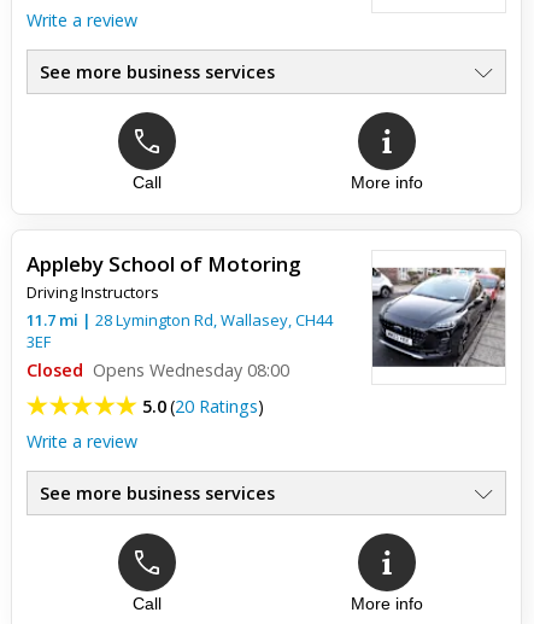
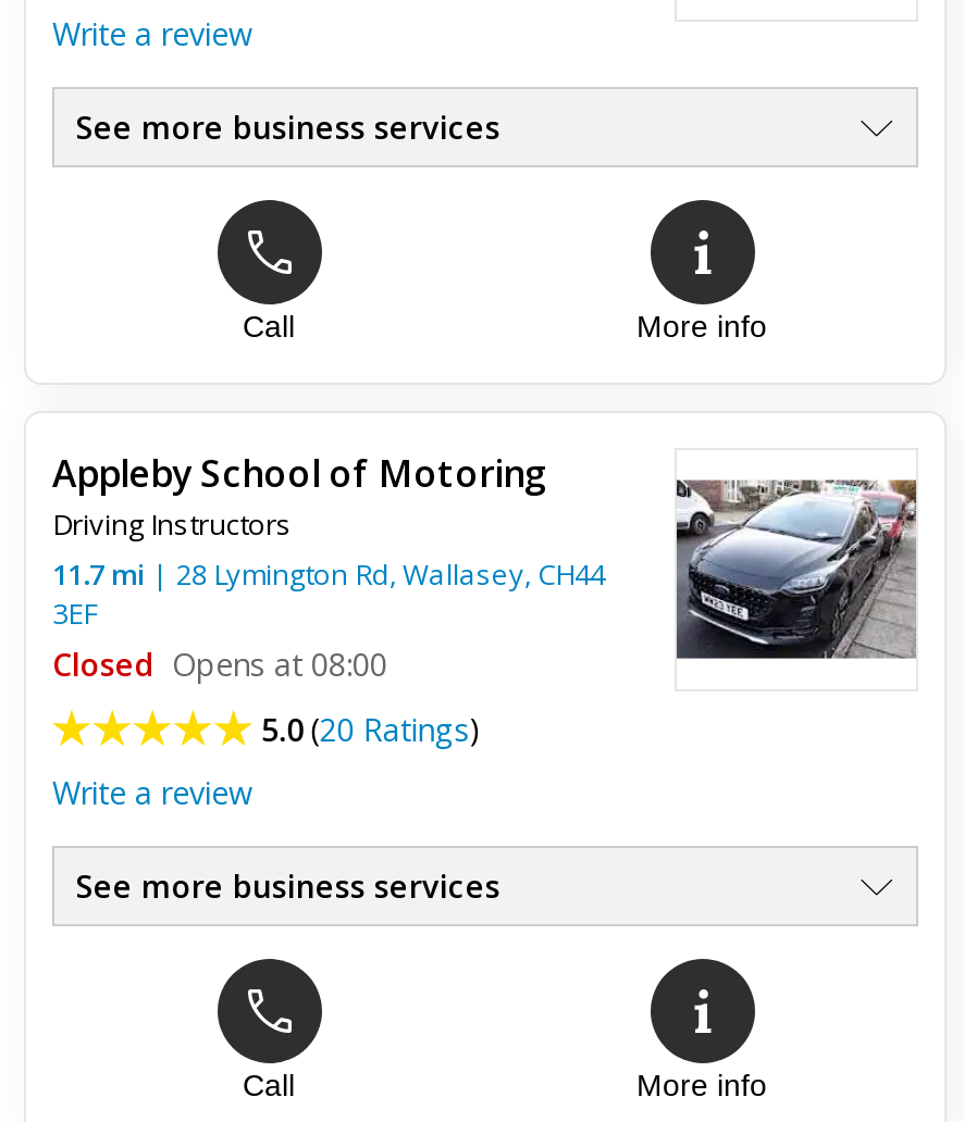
[27,358,289,381] Closed Opens Wednesday 08:00 -> [52,643,387,685] Closed Opens at 08:00

